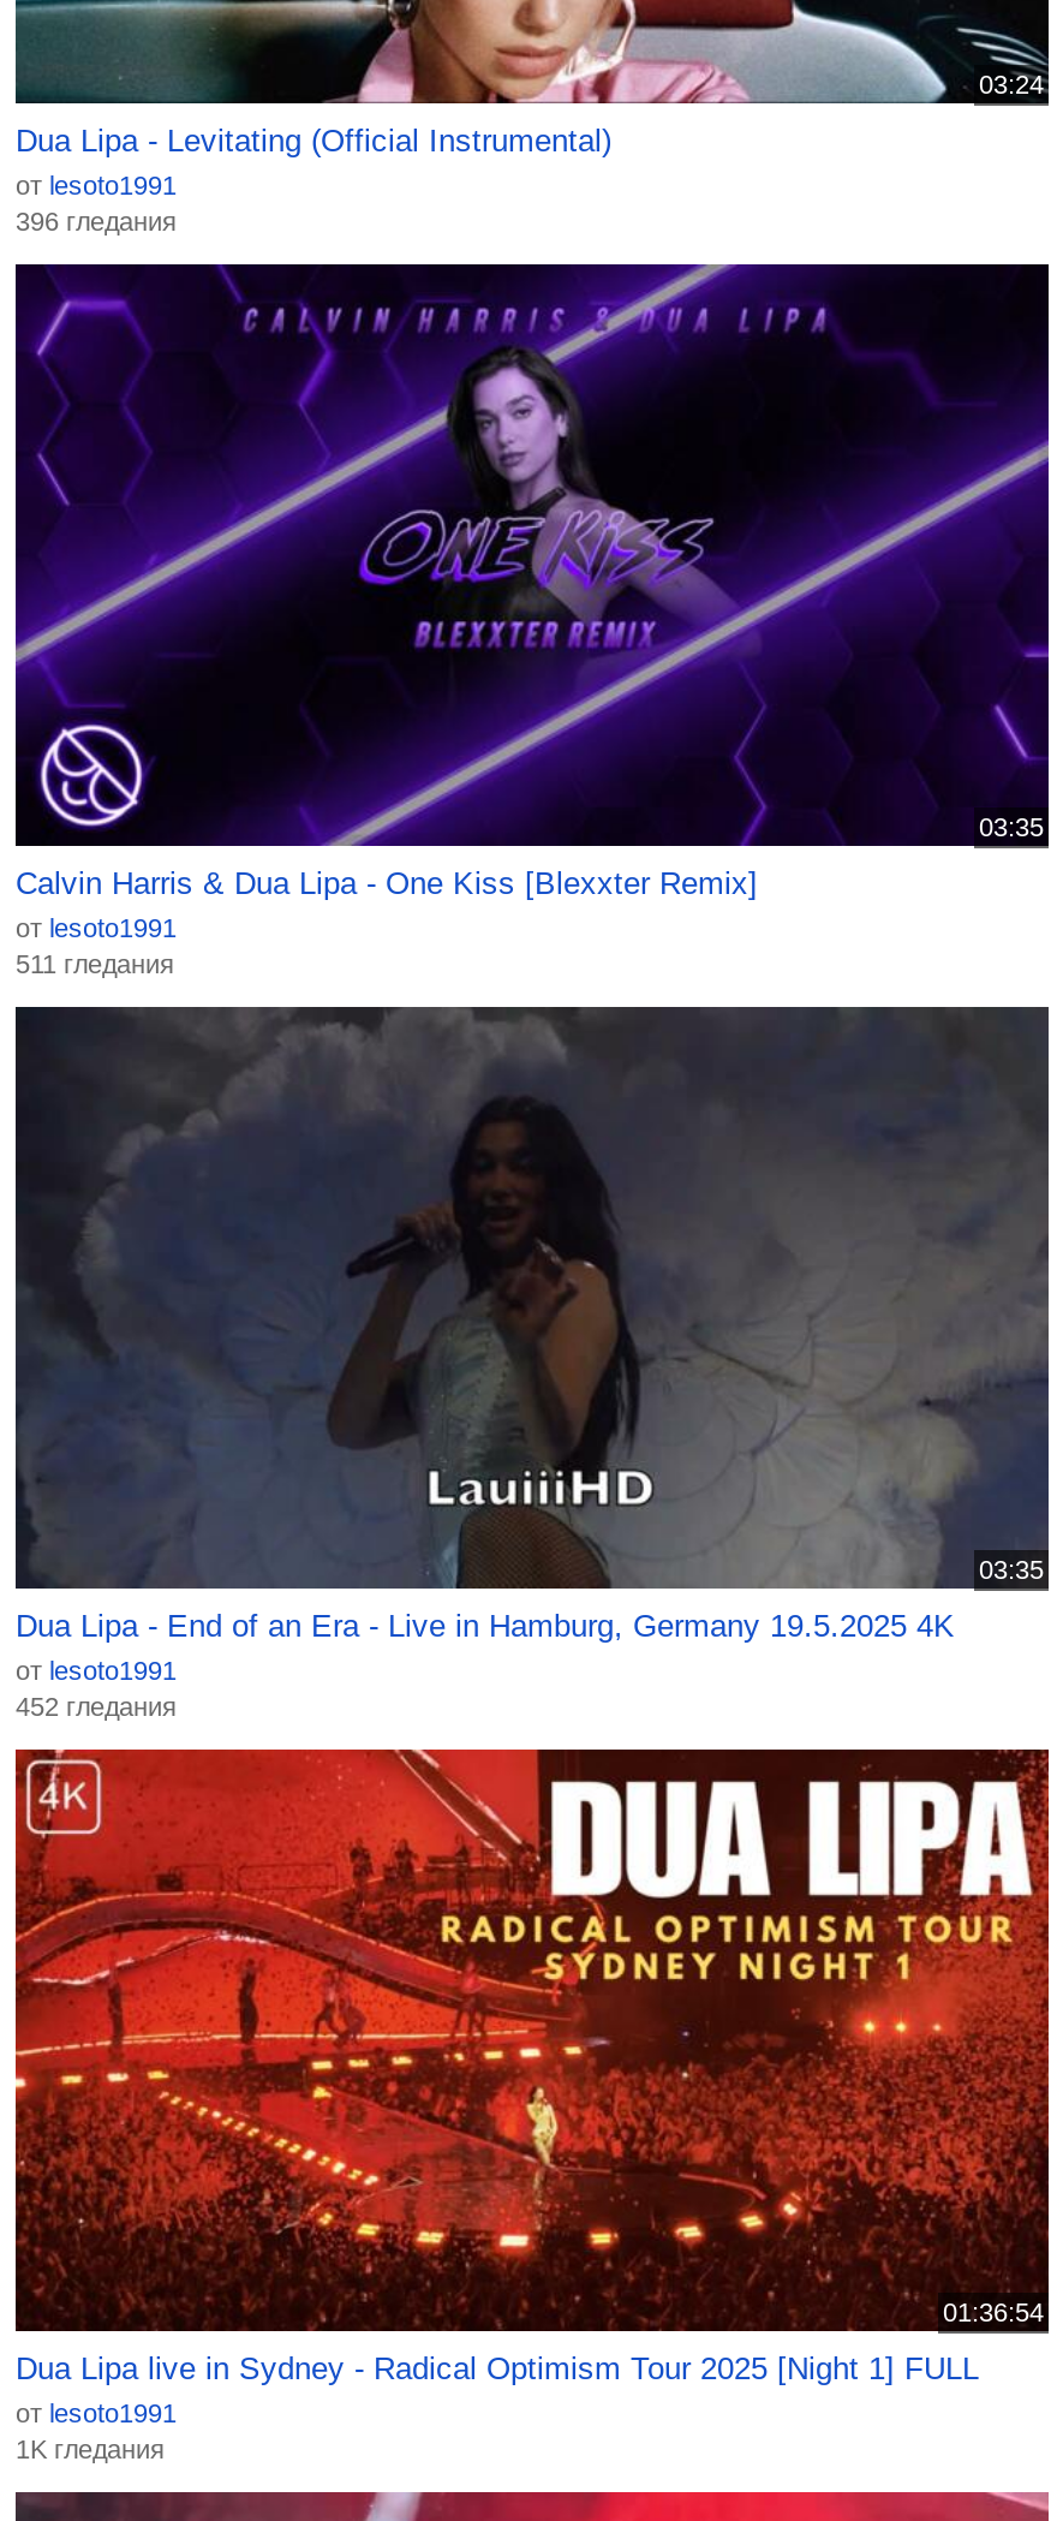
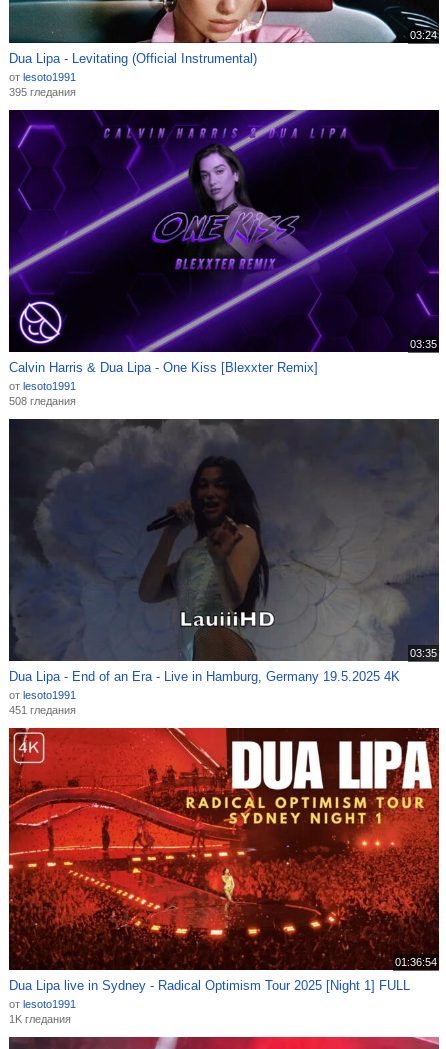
[16,206,177,235] 396 гледания -> [9,86,76,98] 395 гледания
[16,949,174,978] 511 гледания -> [9,395,76,407] 508 гледания
[16,1691,177,1720] 452 гледания -> [9,704,76,716] 451 гледания

